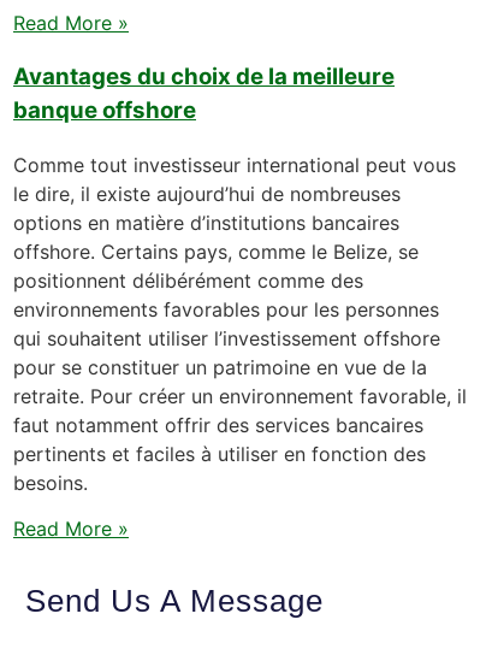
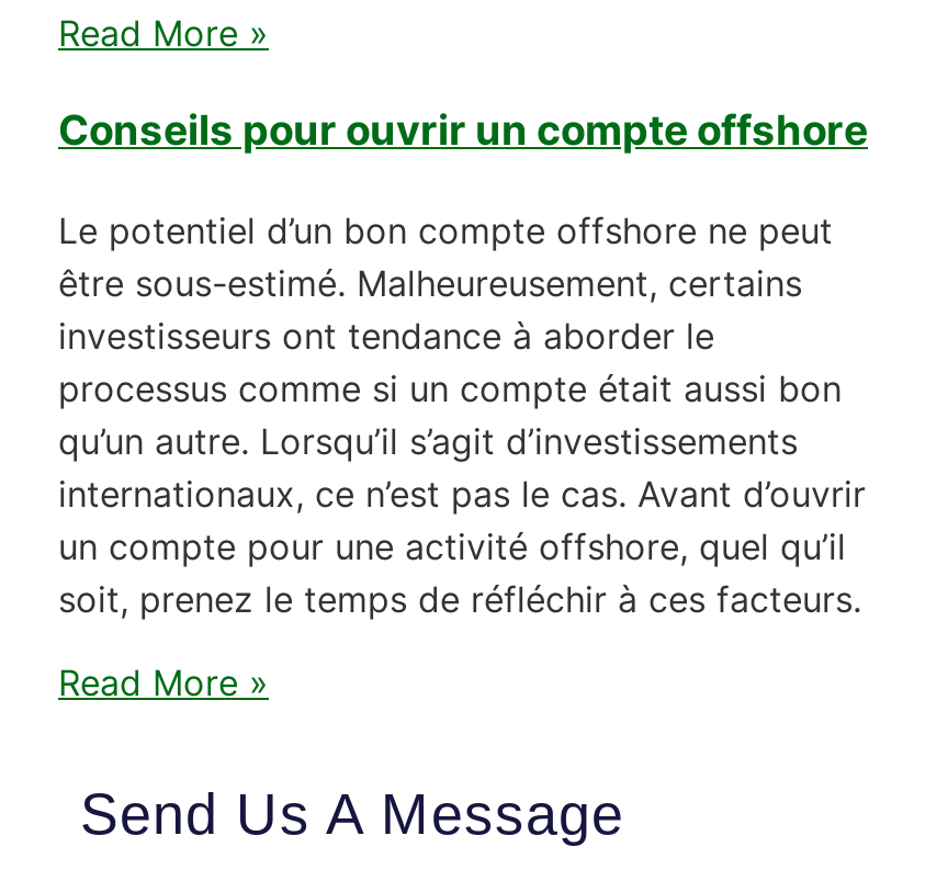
[13,63,395,124] Avantages du choix de la meilleure | banque offshore -> [58,106,868,156] Conseils pour ouvrir un compte offshore
[13,153,467,495] Comme tout investisseur international peut vous | le dire, il existe aujourd’hui de nombreuses | options en matière d’institutions bancaires | offshore. Certains pays, comme le Belize, se | positionnent délibérément comme des | environnements favorables pour les personnes | qui souhaitent utiliser l’investissement offshore | pour se constituer un patrimoine en vue de la | retraite. Pour créer un environnement favorable, il | faut notamment offrir des services bancaires | pertinents et faciles à utiliser en fonction des | besoins. -> [58,208,866,621] Le potentiel d’un bon compte offshore ne peut | être sous-estimé. Malheureusement, certains | investisseurs ont tendance à aborder le | processus comme si un compte était aussi bon | qu’un autre. Lorsqu’il s’agit d’investissements | internationaux, ce n’est pas le cas. Avant d’ouvrir | un compte pour une activité offshore, quel qu’il | soit, prenez le temps de réfléchir à ces facteurs.

